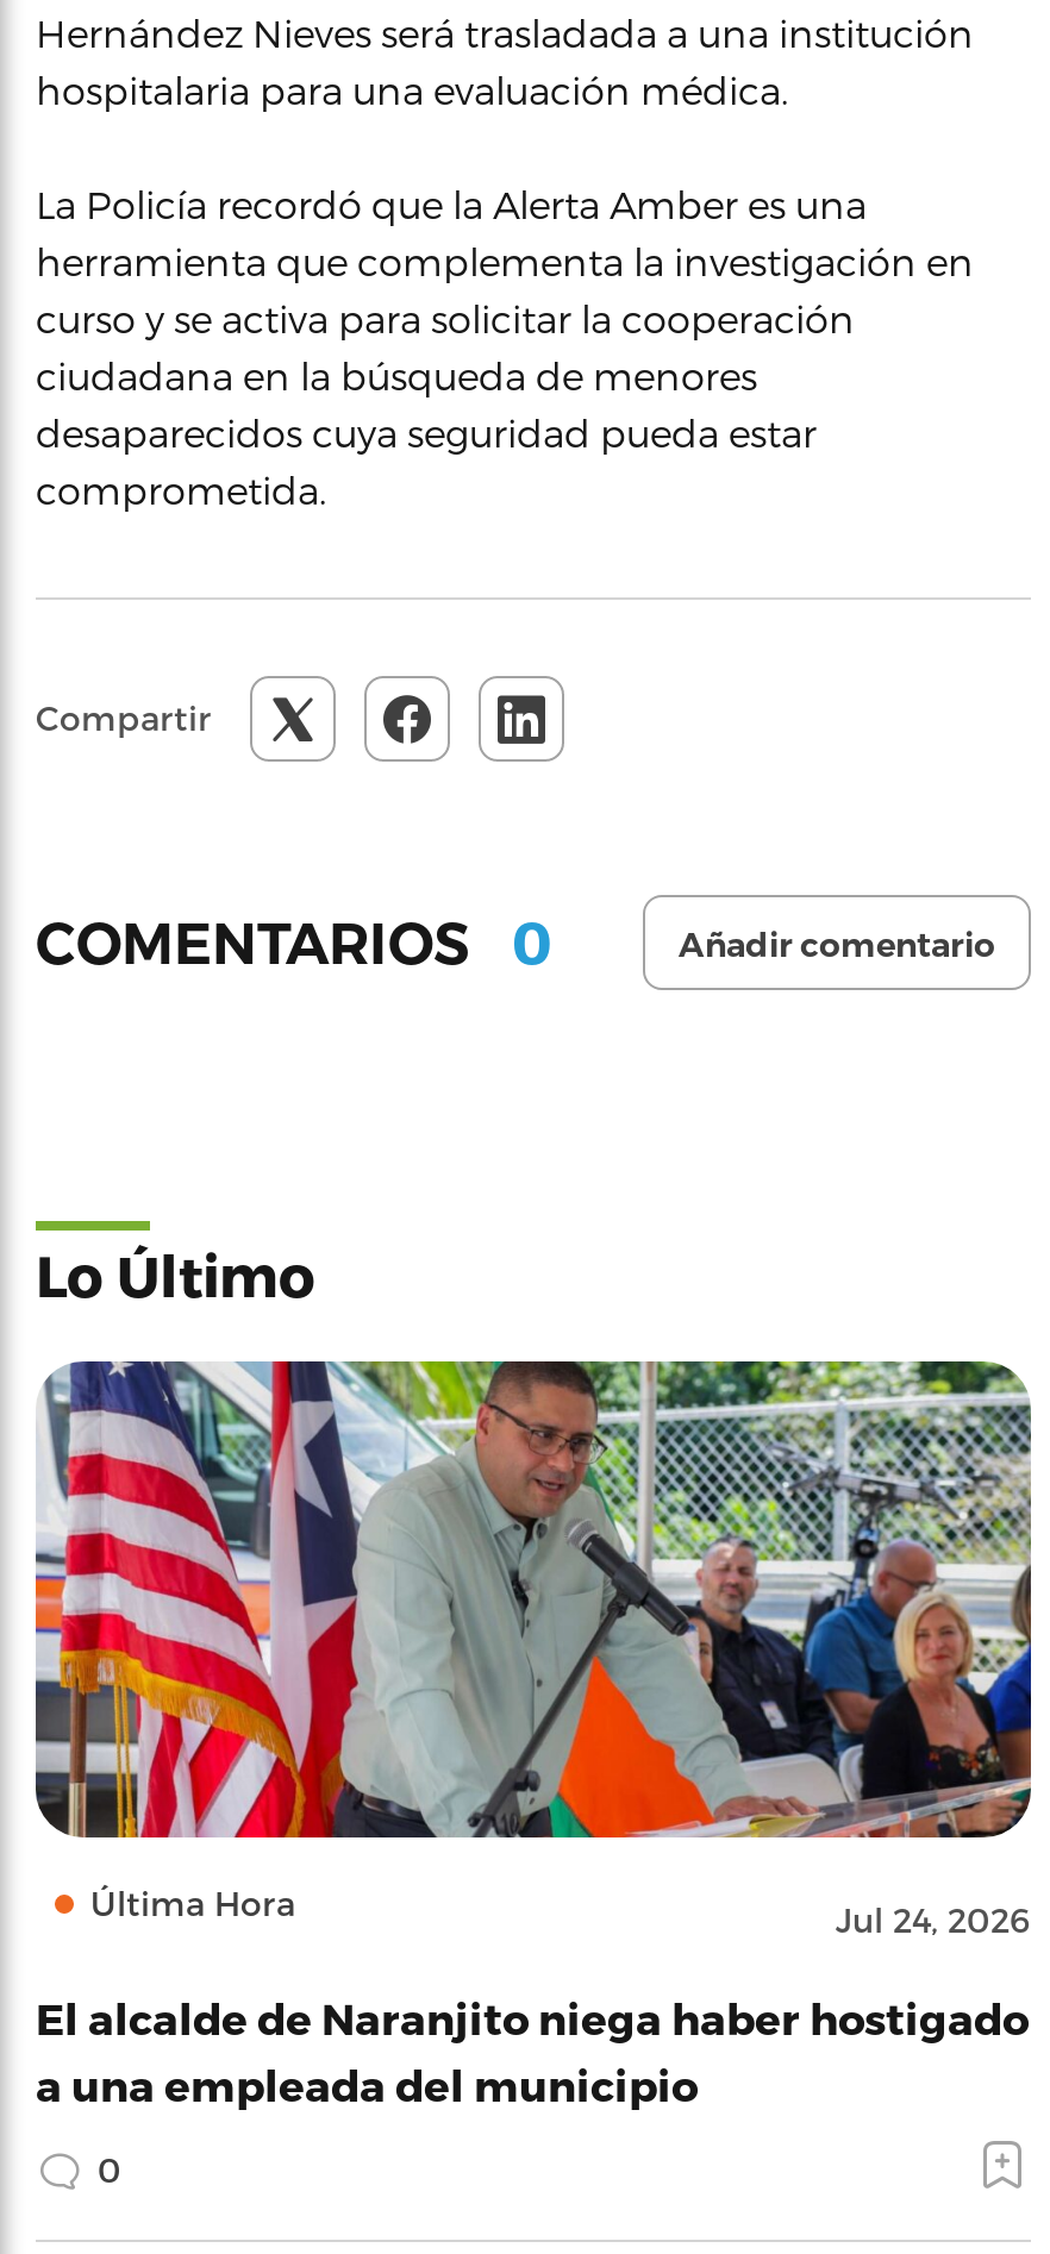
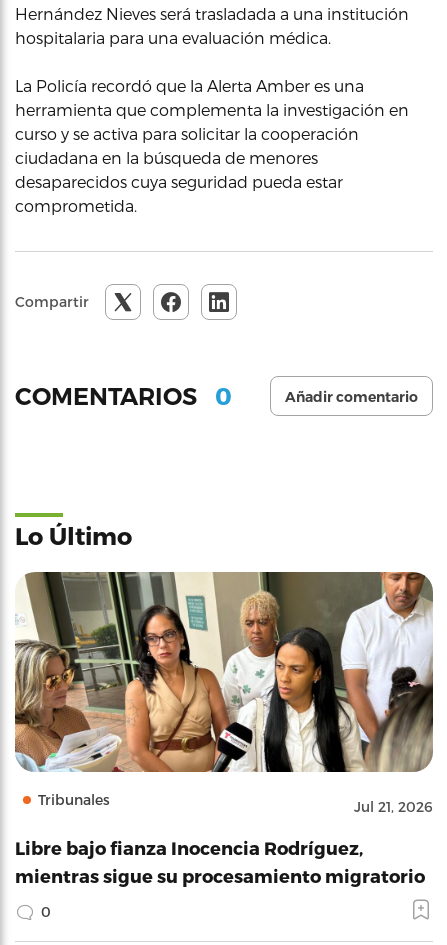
[33,1359,1033,1940] [image] | Última Hora | Jul 24, 2026 -> [14,571,434,815] [image] | Tribunales | Jul 21, 2026
[36,1992,1029,2109] El alcalde de Naranjito niega haber hostigado | a una empleada del municipio -> [15,837,425,886] Libre bajo fianza Inocencia Rodríguez, | mientras sigue su procesamiento migratorio

